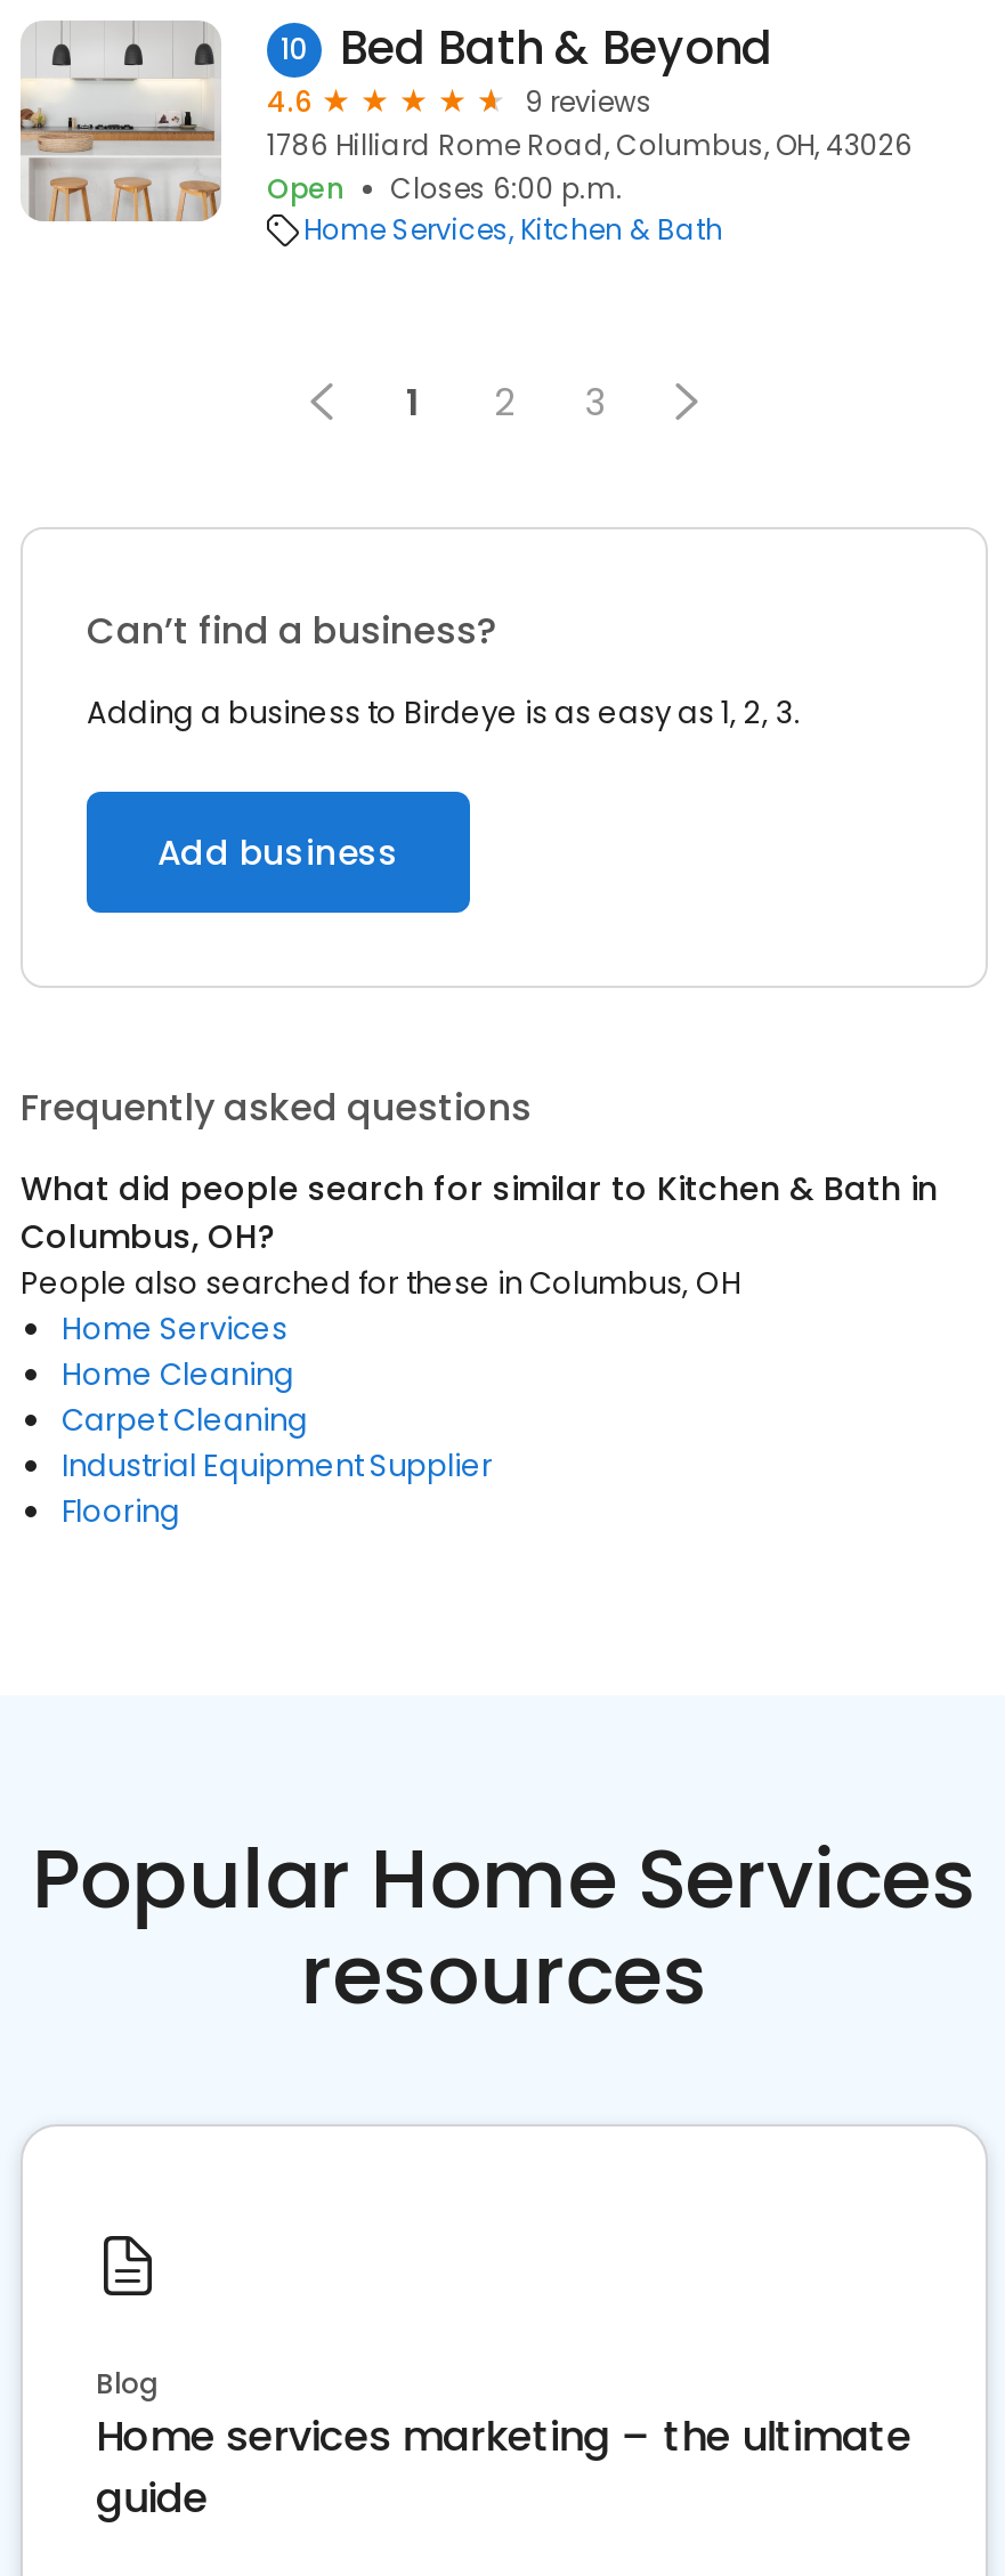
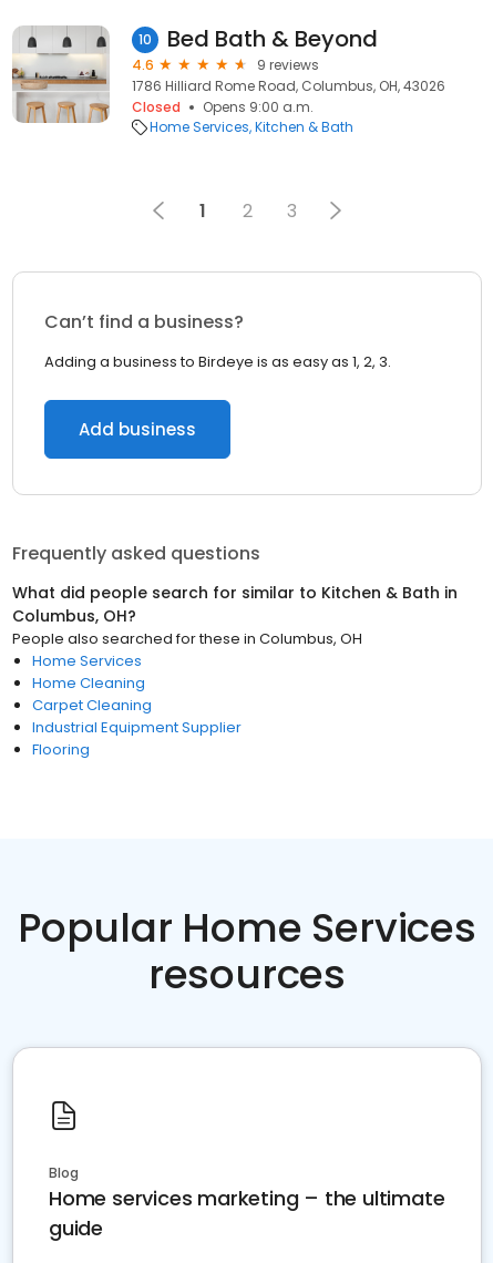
[267,169,623,208] Open | Closes 6:00 p.m. -> [132,97,314,116] Closed | Opens 9:00 a.m.

